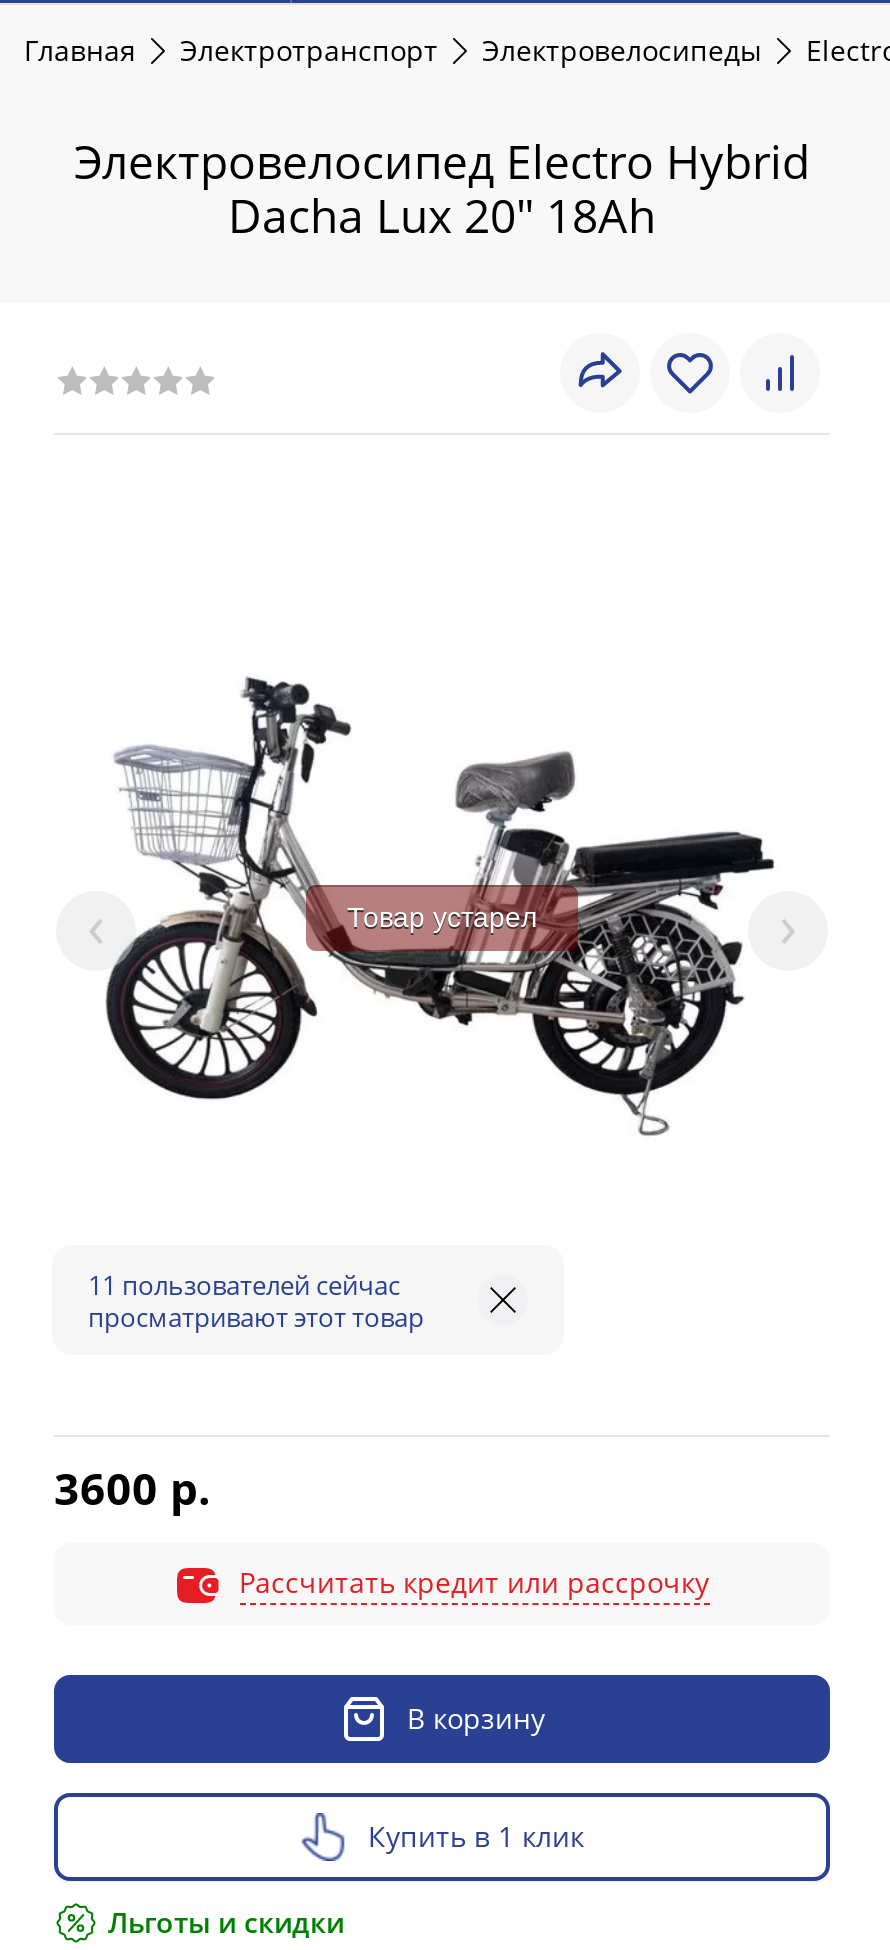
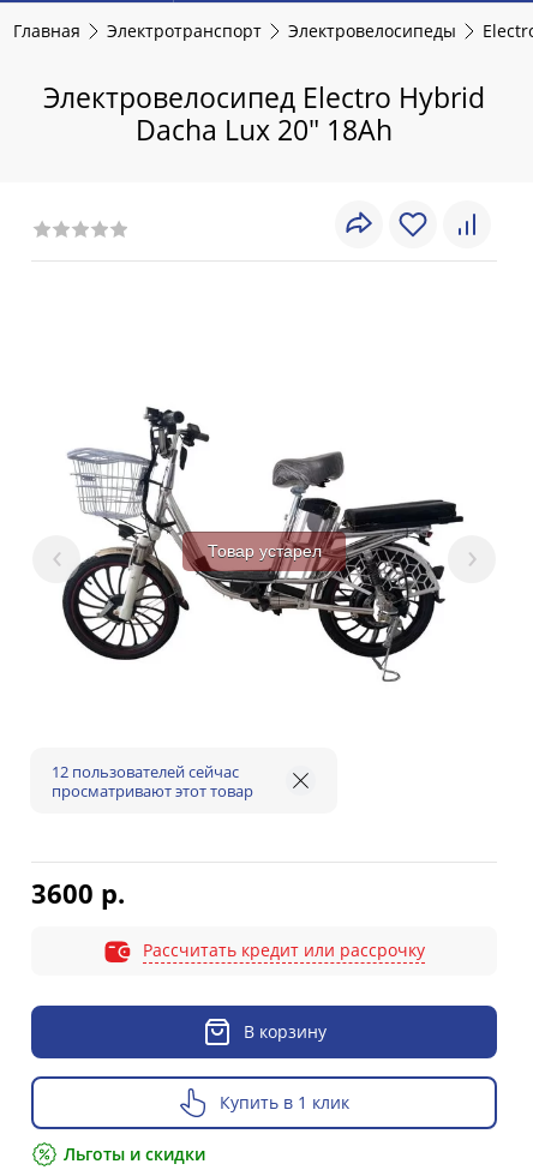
[88,1266,400,1302] 11 пользователей сейчас -> [52,760,239,782] 12 пользователей сейчас

